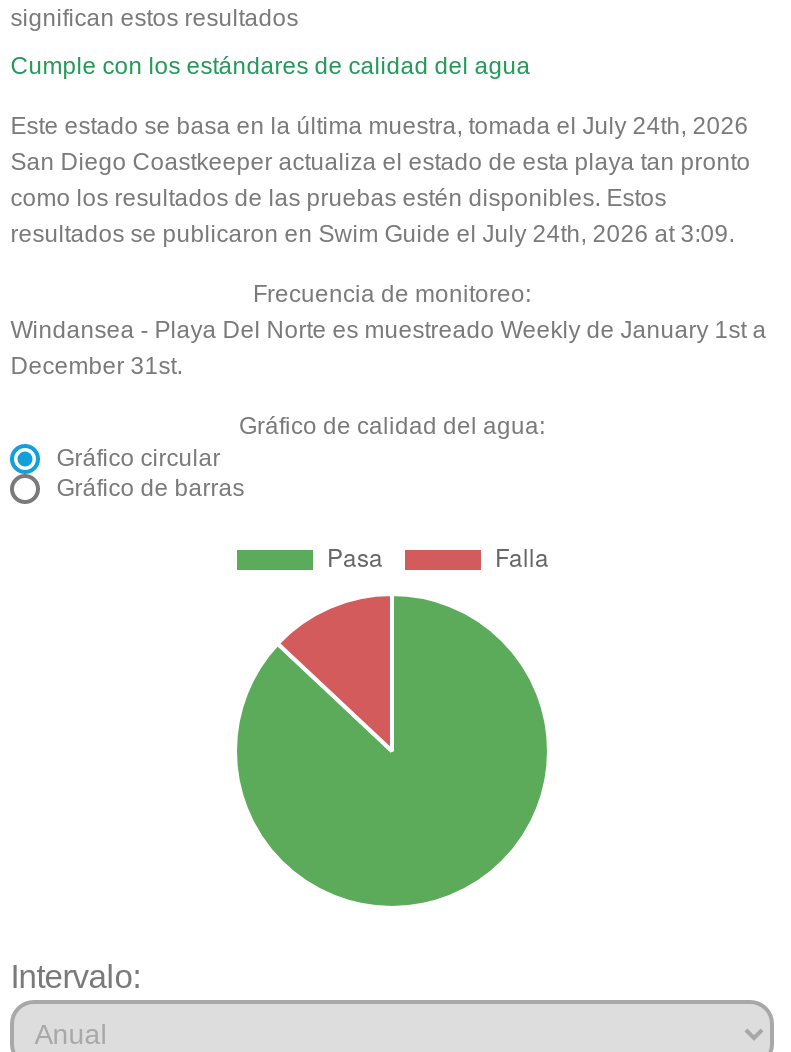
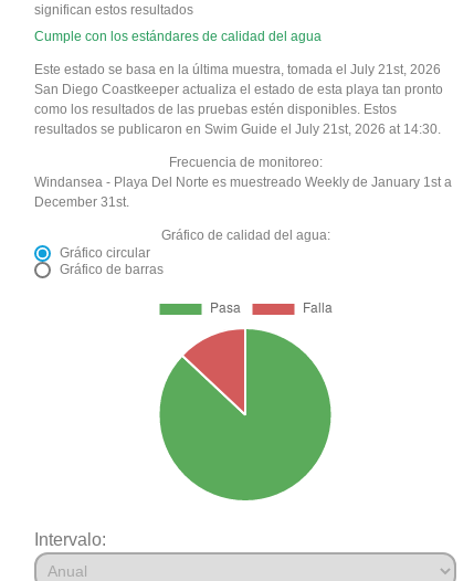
[10,113,748,141] Este estado se basa en la última muestra, tomada el July 24th, 2026 -> [34,62,441,78] Este estado se basa en la última muestra, tomada el July 21st, 2026
[10,221,734,249] resultados se publicaron en Swim Guide el July 24th, 2026 at 3:09. -> [34,122,441,137] resultados se publicaron en Swim Guide el July 21st, 2026 at 14:30.

